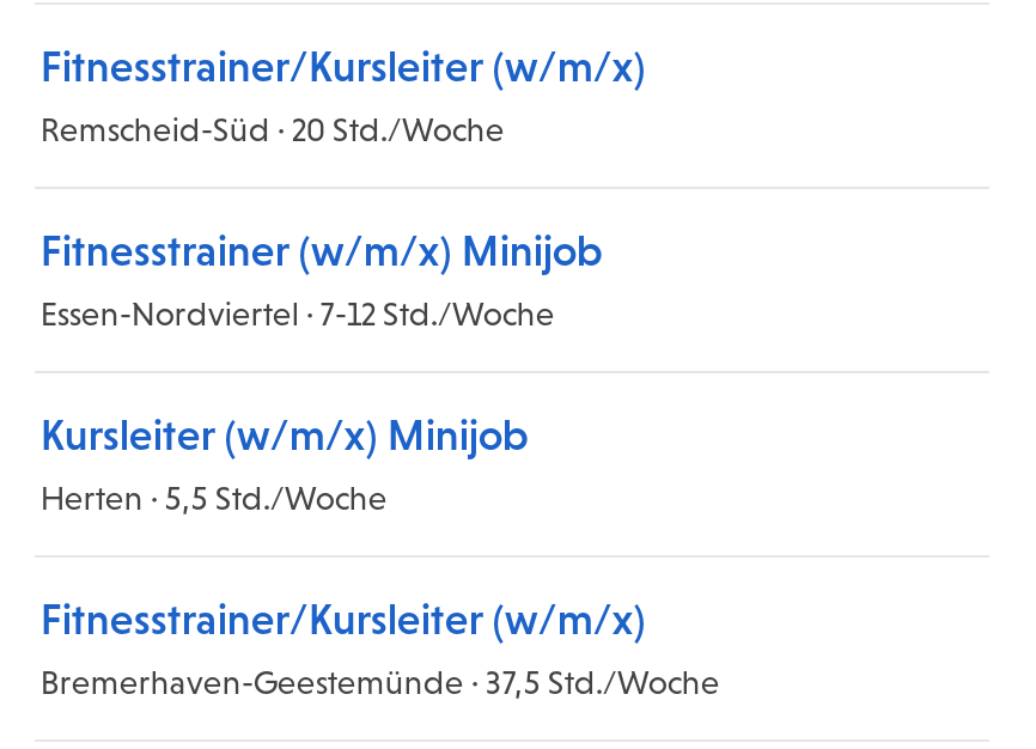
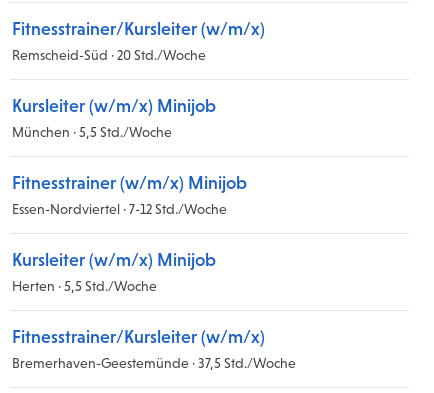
none -> [12,96,216,140] Kursleiter (w/m/x) Minijob | München · 5,5 Std./Woche

